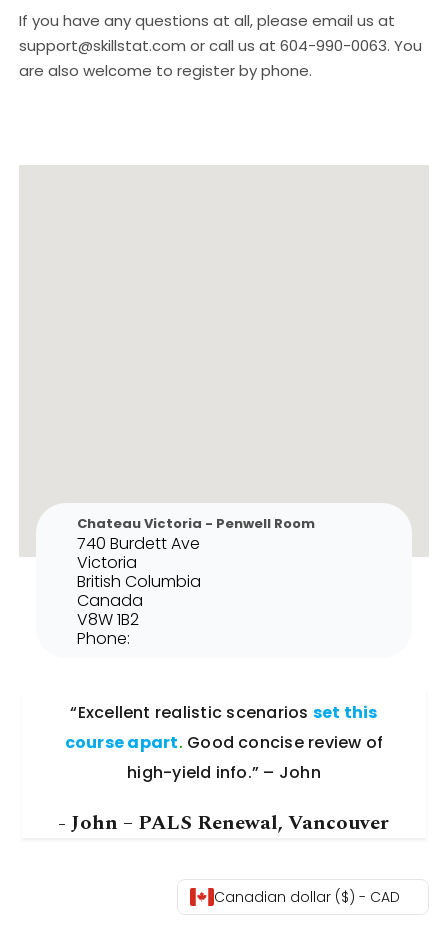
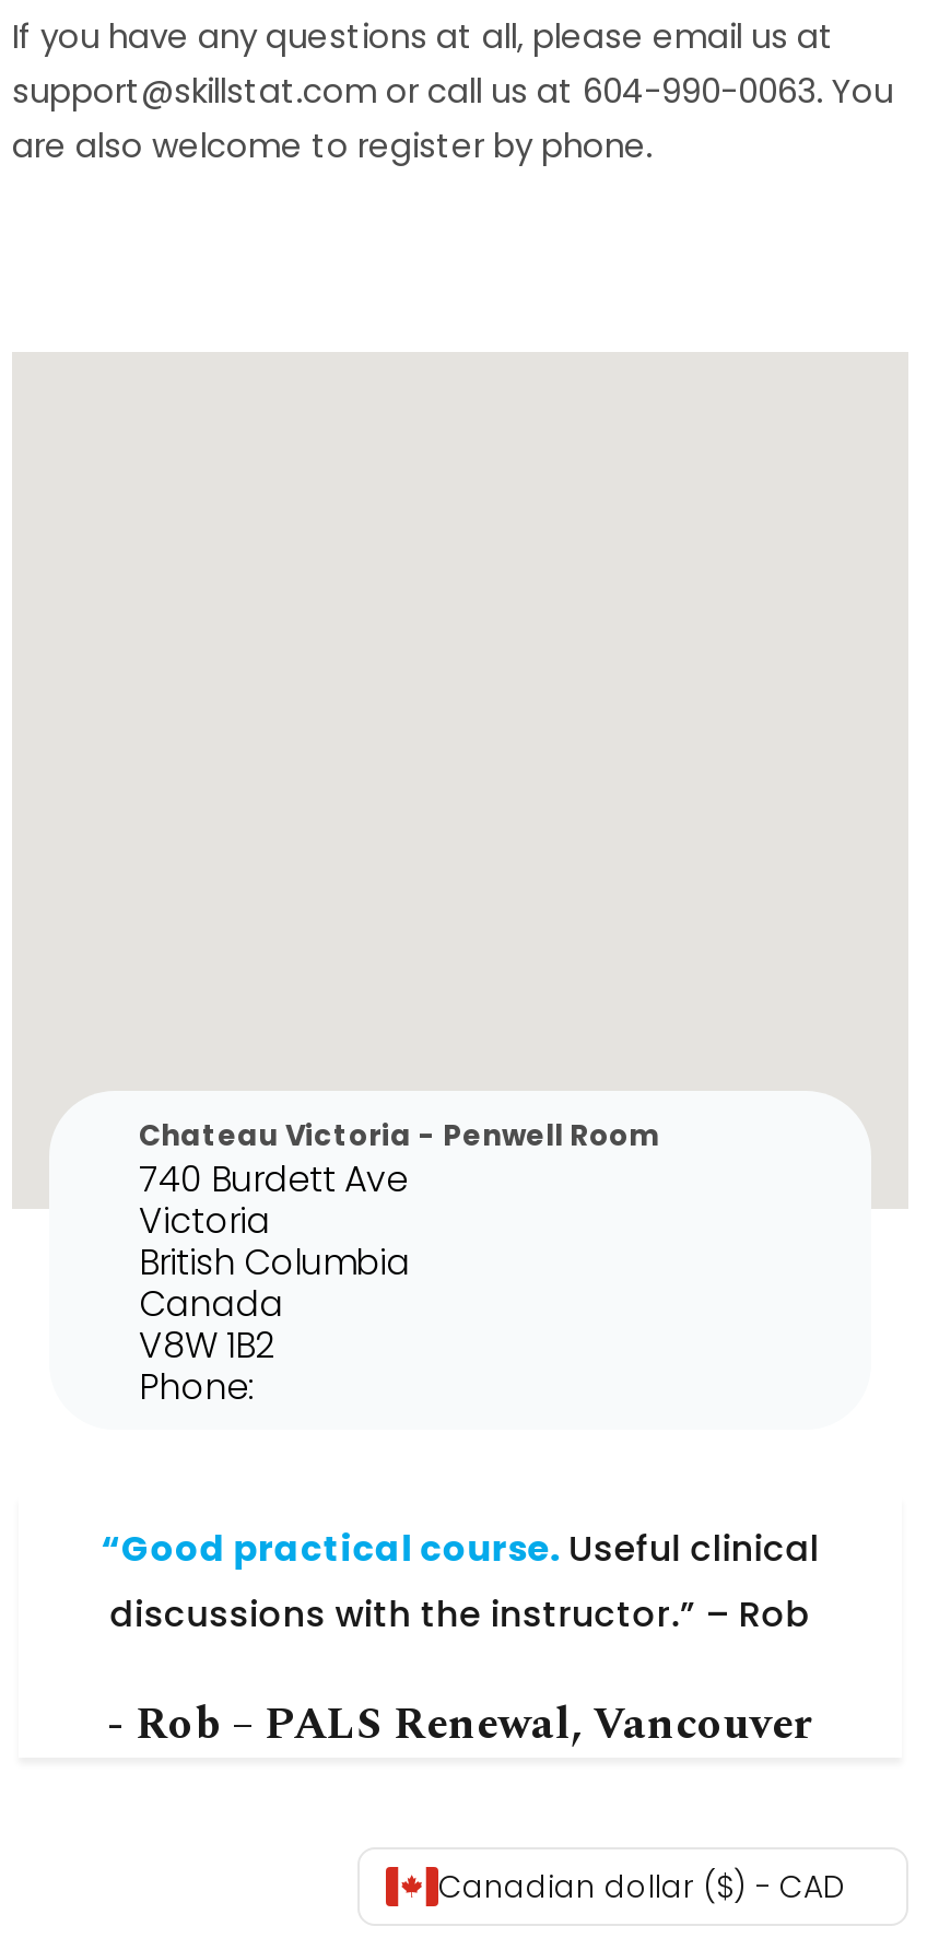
[65,701,383,784] “Excellent realistic scenarios set this | course apart. Good concise review of | high-yield info.” – John -> [101,1523,819,1639] “Good practical course. Useful clinical | discussions with the instructor.” – Rob
[58,808,389,838] - John – PALS Renewal, Vancouver -> [107,1691,813,1757] - Rob – PALS Renewal, Vancouver

